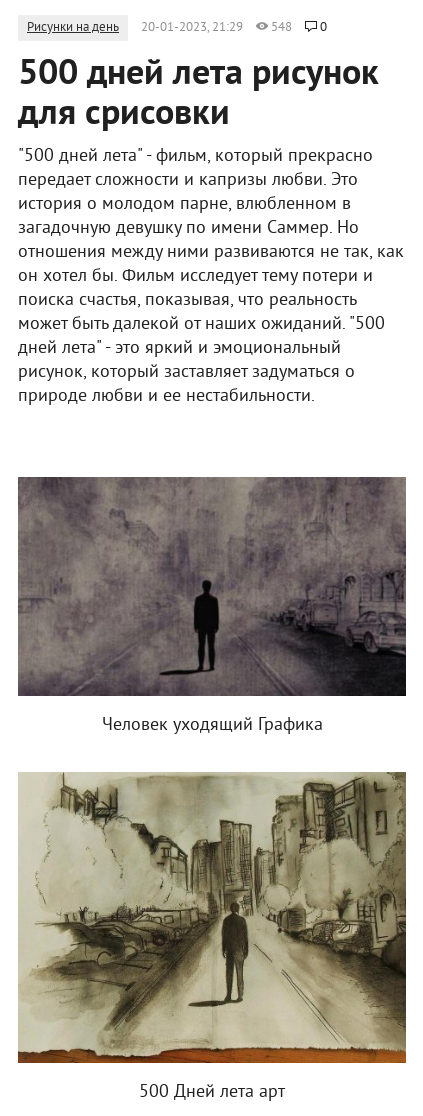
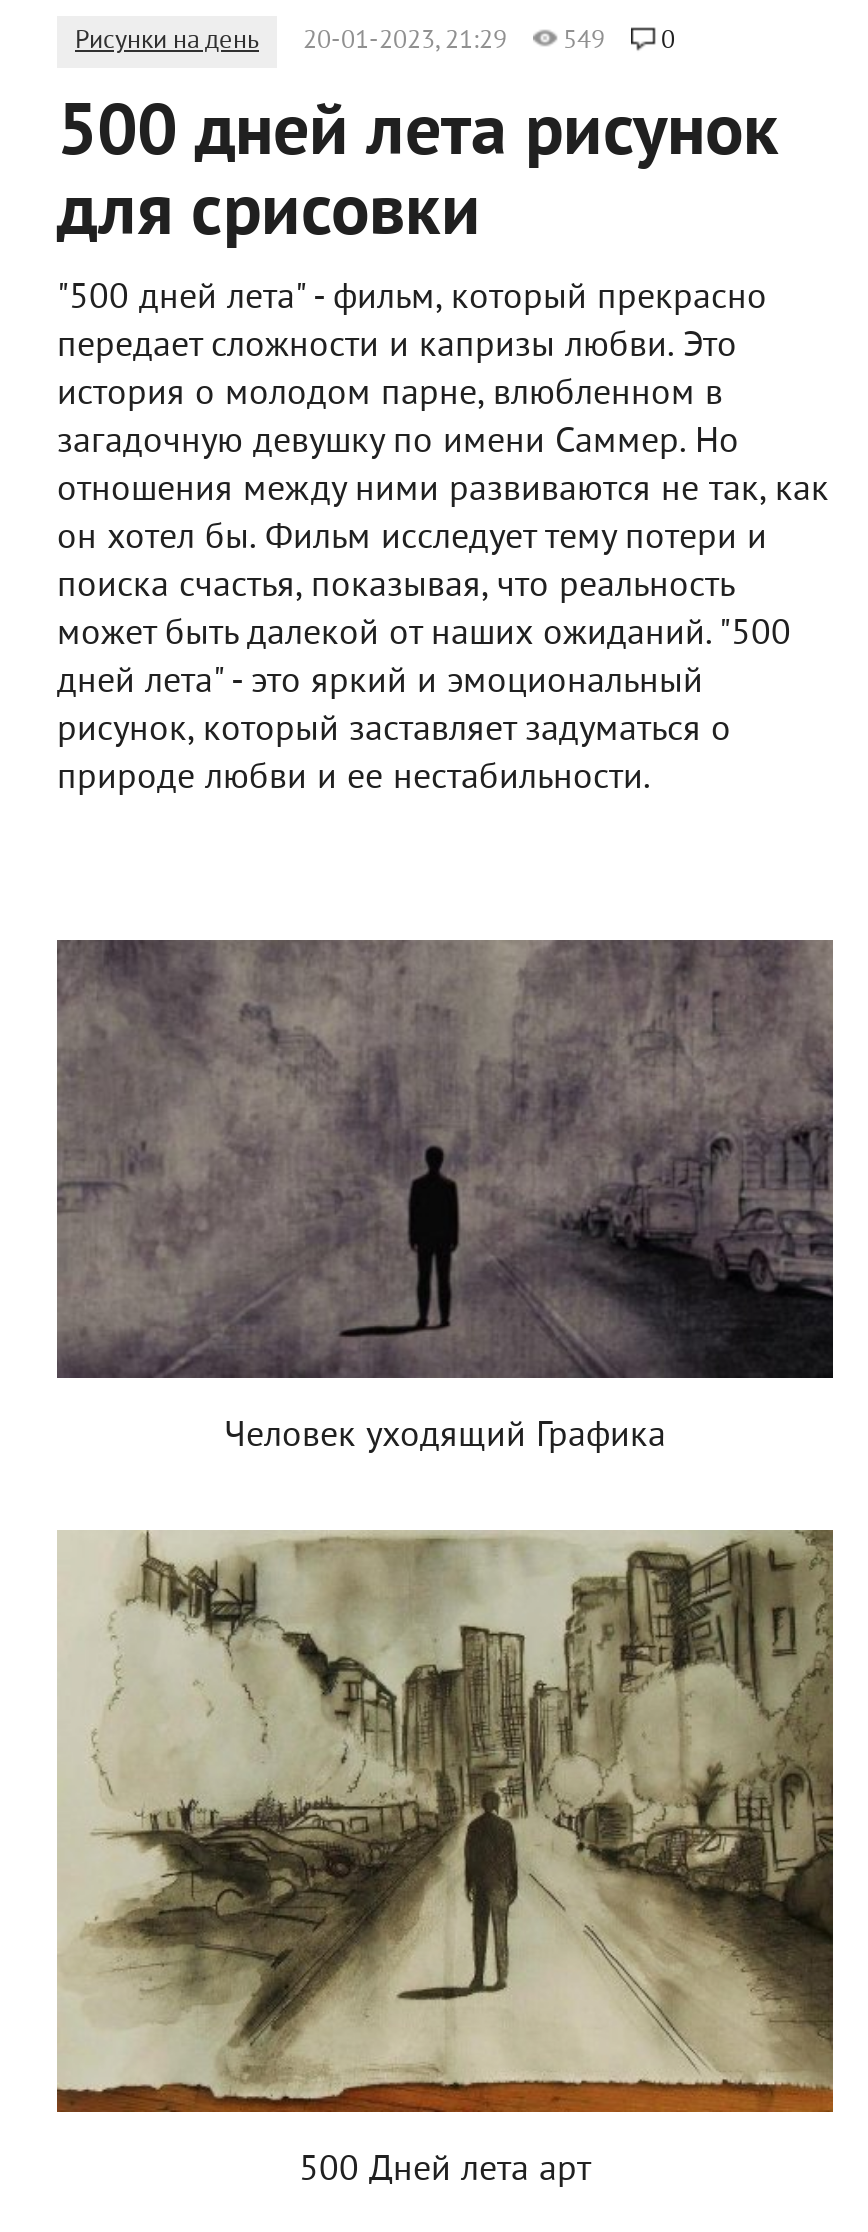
[27,20,327,36] Рисунки на день 20-01-2023, 21:29 548 0 -> [75,26,675,58] Рисунки на день 20-01-2023, 21:29 549 0

